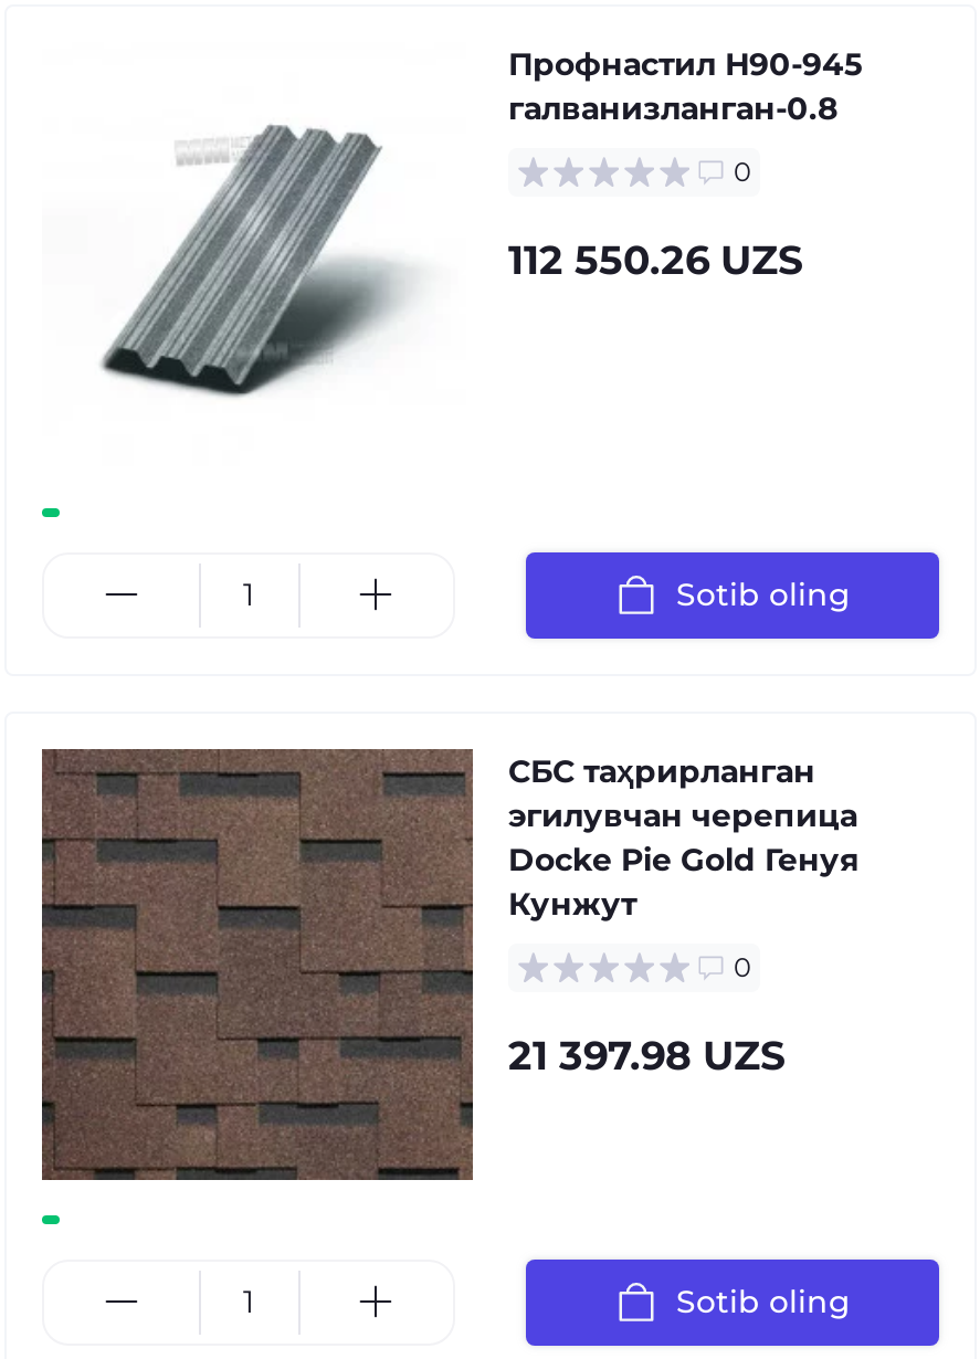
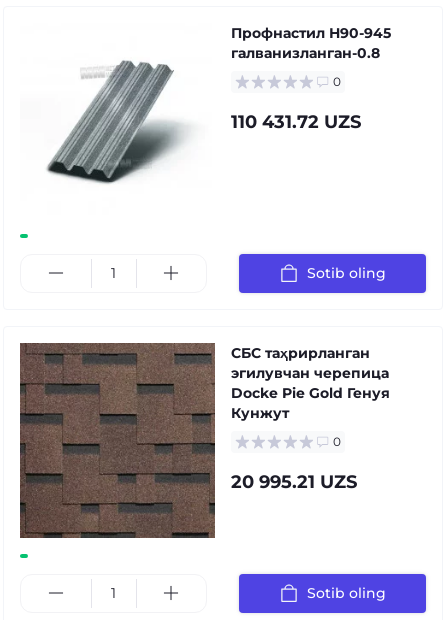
[508,235,802,284] 112 550.26 UZS -> [231,110,361,132] 110 431.72 UZS
[508,1031,784,1079] 21 397.98 UZS -> [231,470,357,492] 20 995.21 UZS

